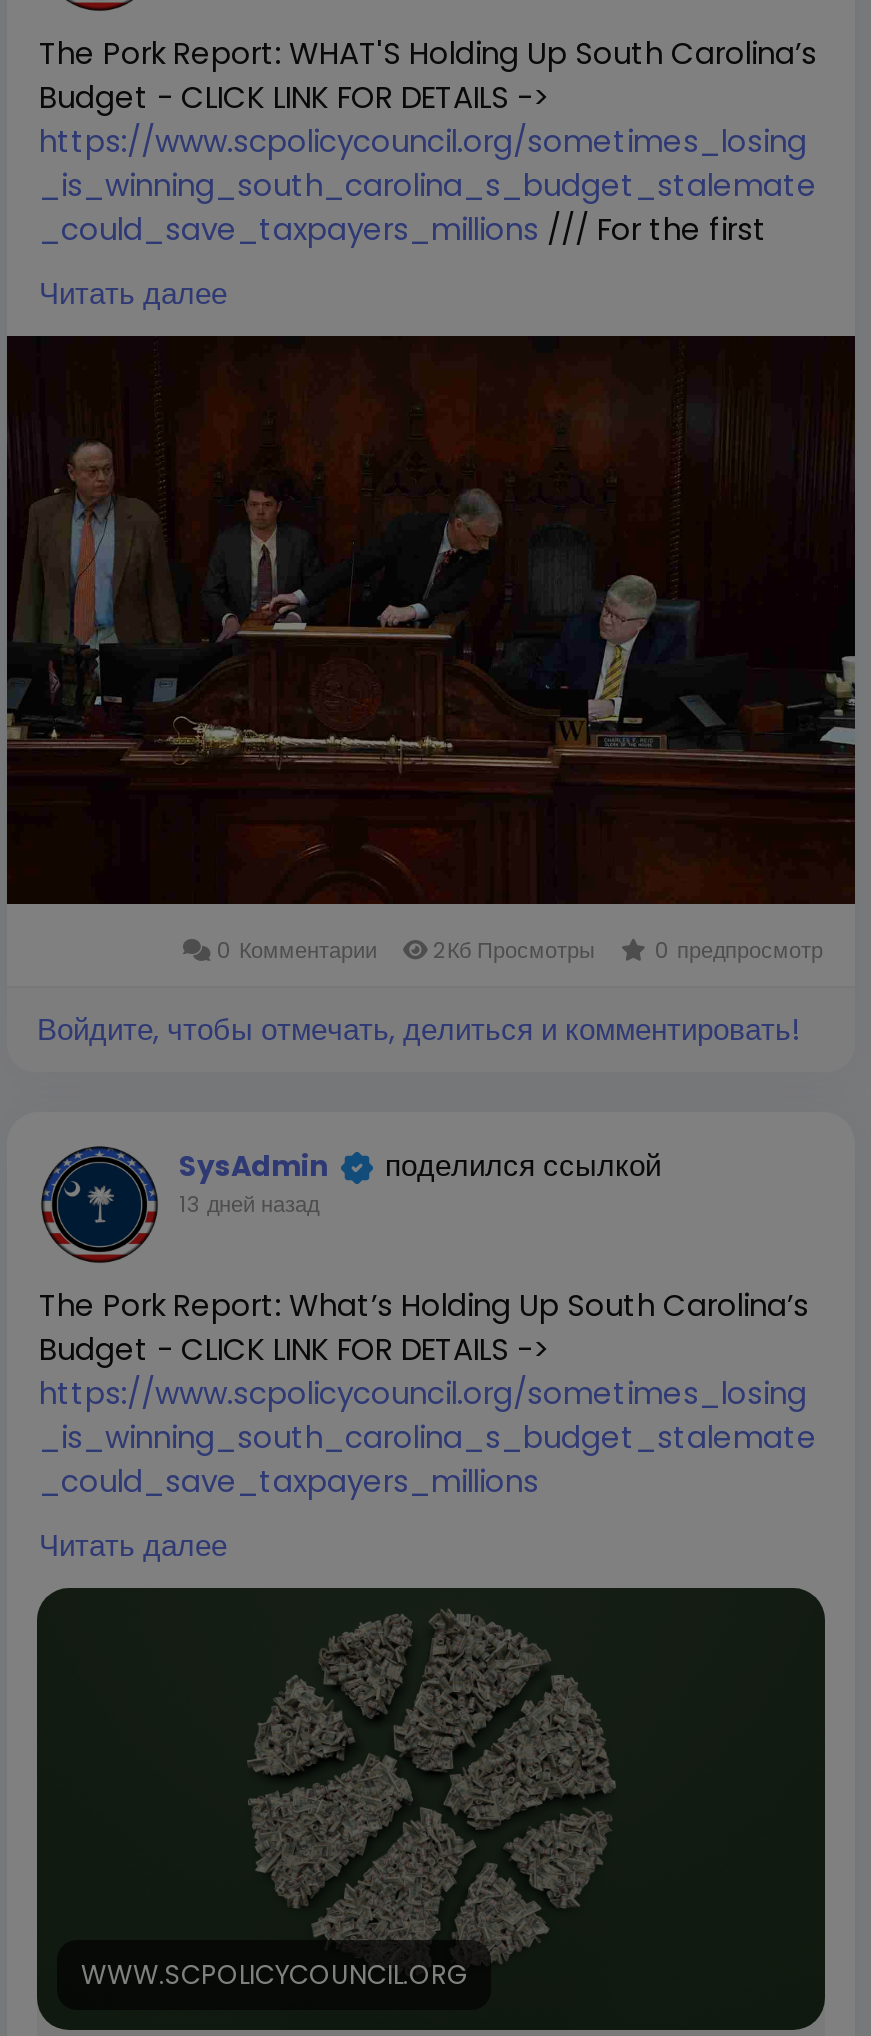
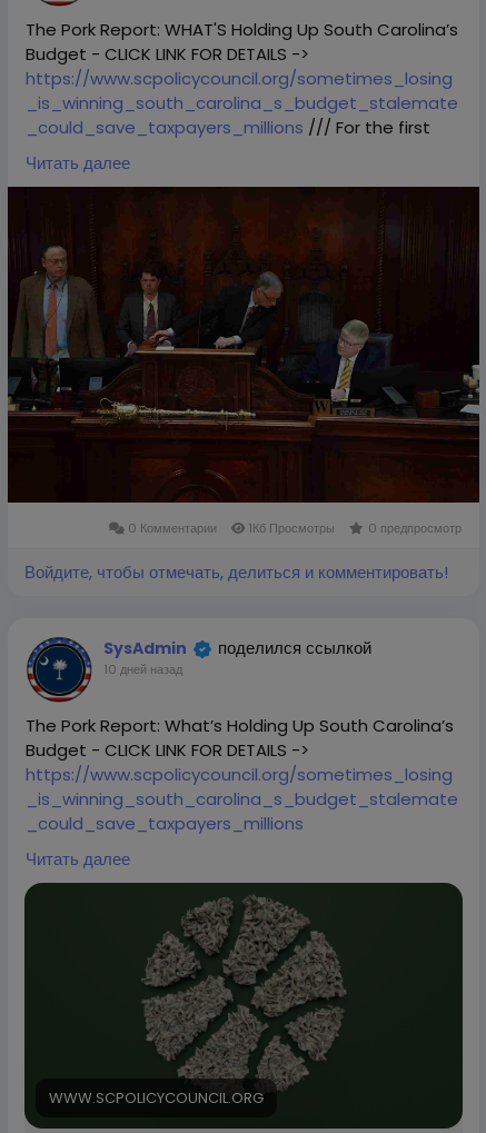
[211,933,823,965] 0 Комментарии 2Кб Просмотры 0 предпросмотр -> [125,519,462,537] 0 Комментарии 1Кб Просмотры 0 предпросмотр
[179,1187,319,1219] 13 дней назад -> [103,660,182,678] 10 дней назад

